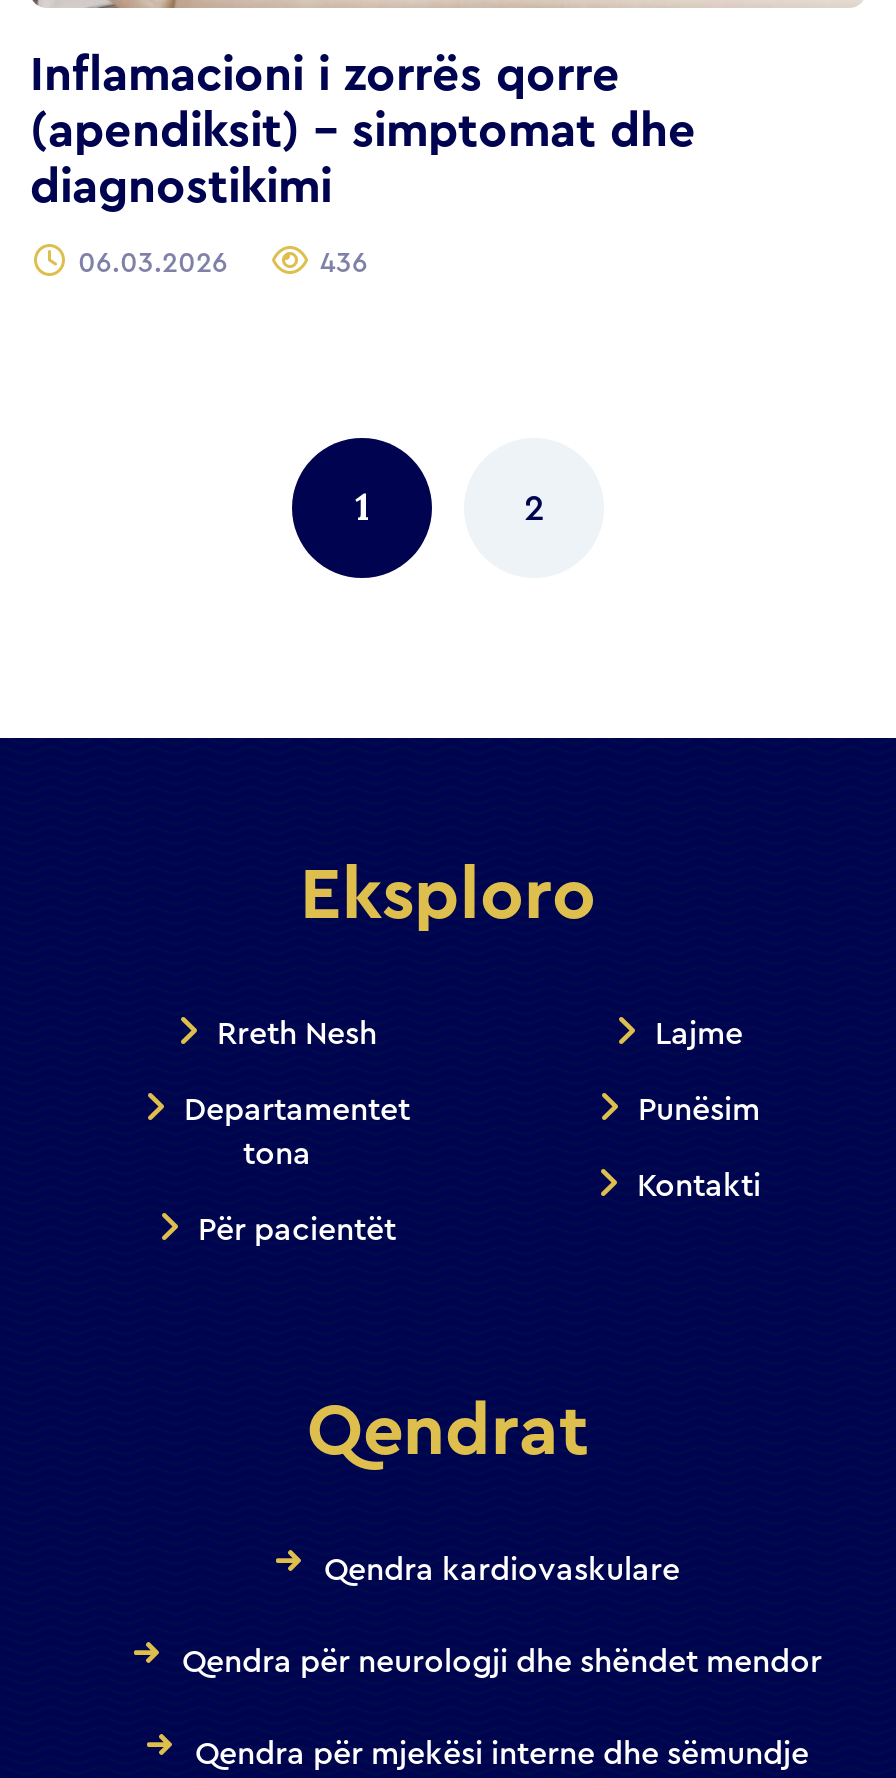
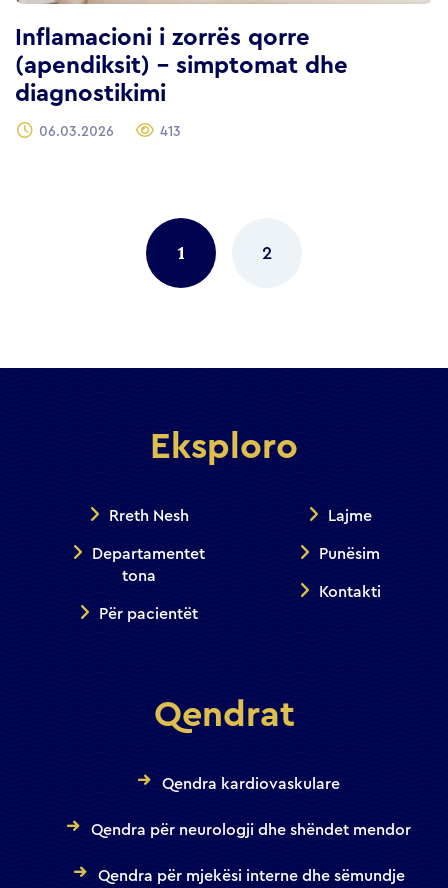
[320,250,368,278] 436 -> [160,125,181,139] 413

